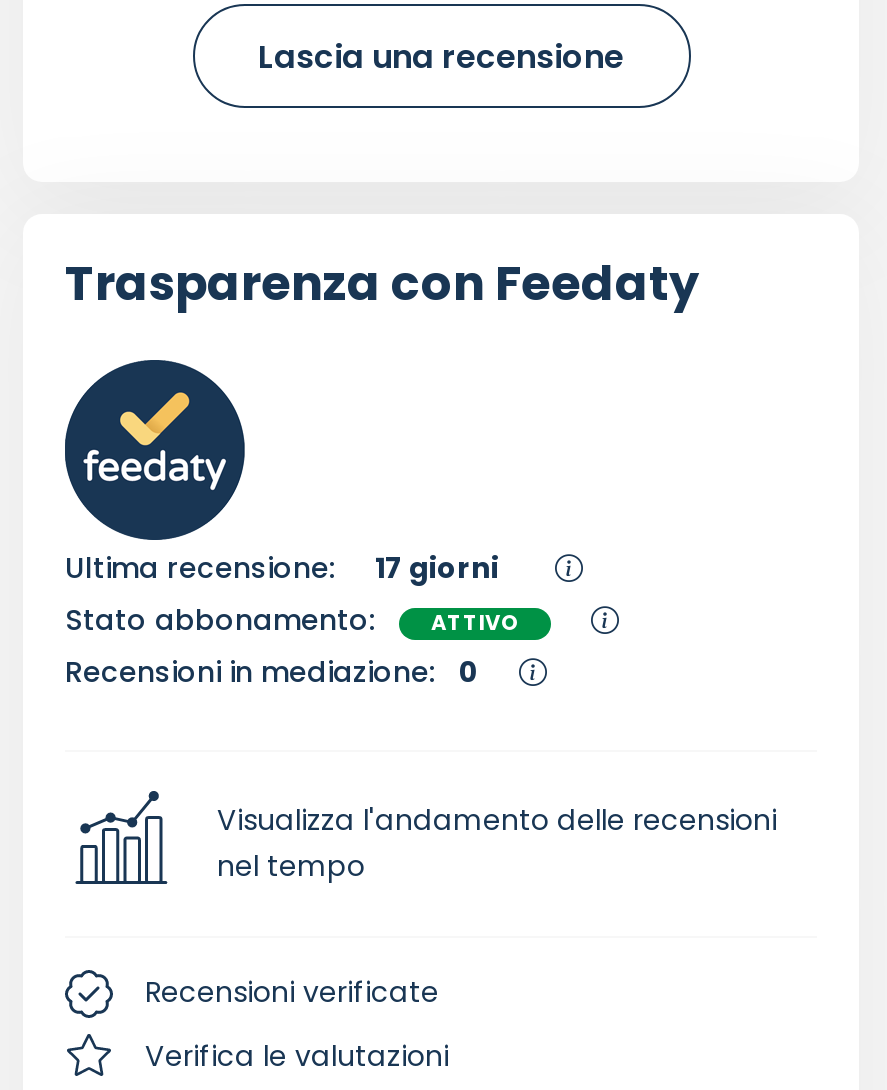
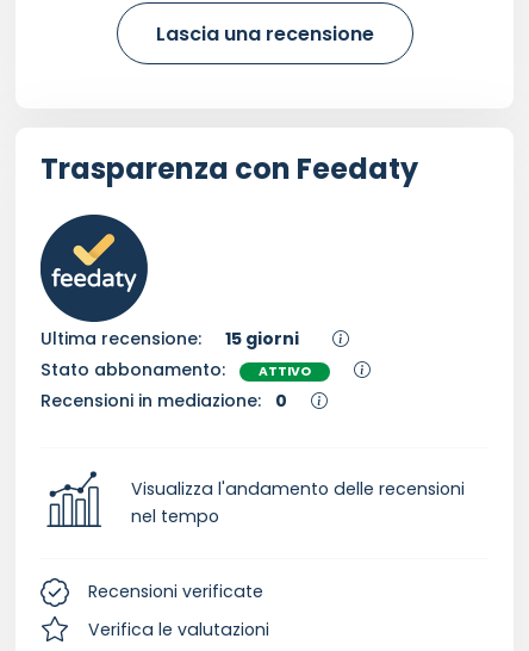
[65,548,499,588] Ultima recensione: 17 giorni -> [41,327,299,350] Ultima recensione: 15 giorni

